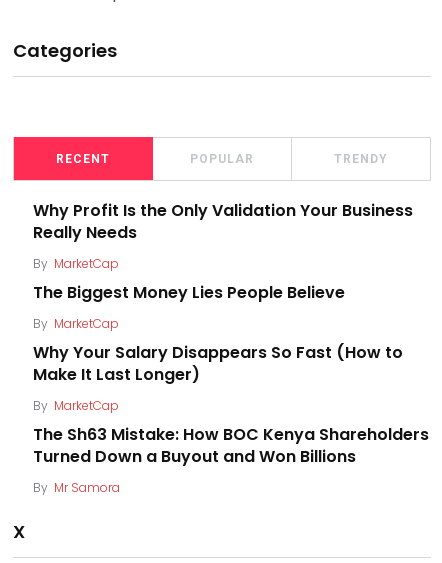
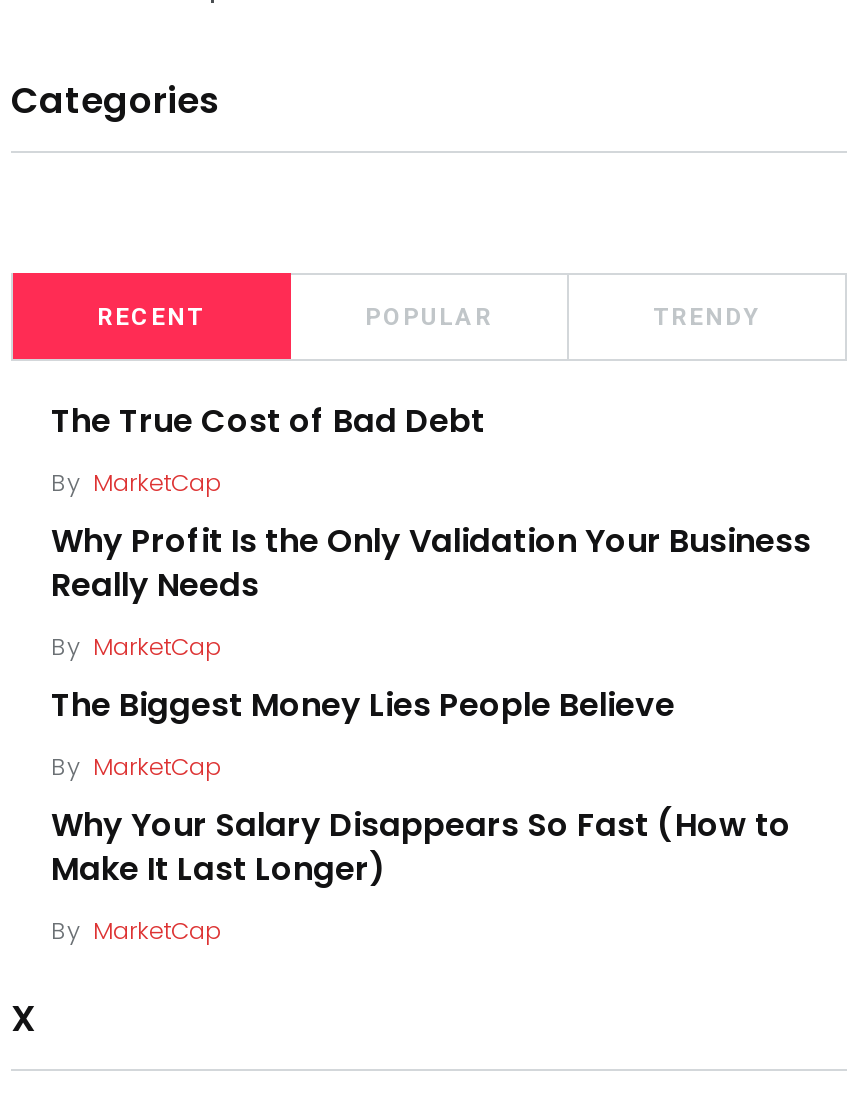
none -> [51,398,485,498] The True Cost of Bad Debt | By MarketCap
moved [33,200,413,414] -> [51,518,811,946]: Why Profit Is the Only Validation Your Business | Really Needs | By MarketCap | The Biggest Money Lies People Believe | By MarketCap | Why Your Salary Disappears So Fast (How to | Make It Last Longer) | By MarketCap
[33,424,429,496] The Sh63 Mistake: How BOC Kenya Shareholders | Turned Down a Buyout and Won Billions | By Mr Samora -> none

